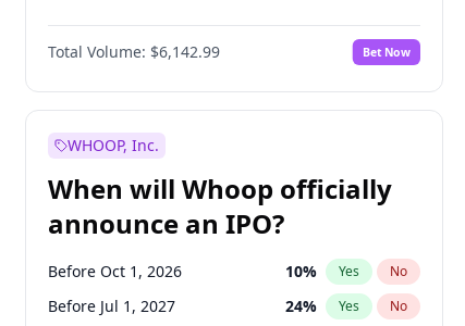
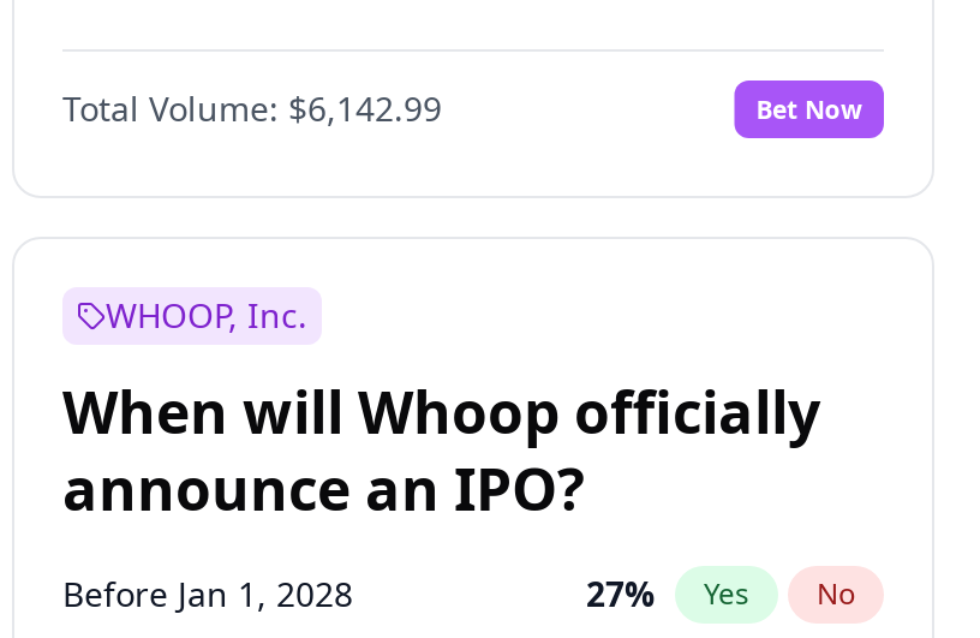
[48,261,407,316] Before Oct 1, 2026 | 10% | Yes | No | Before Jul 1, 2027 | 24% -> [62,571,656,616] Before Jan 1, 2028 | 27%

